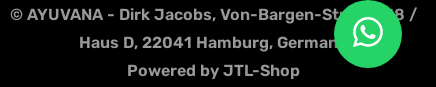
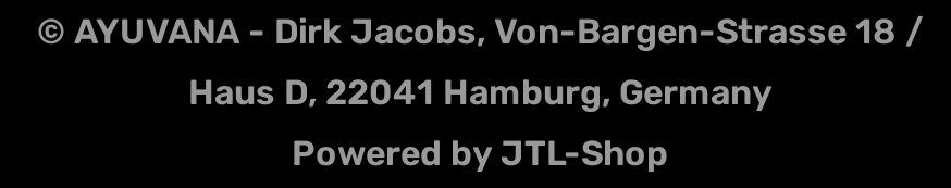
[333,27,403,69] [image] -> none

